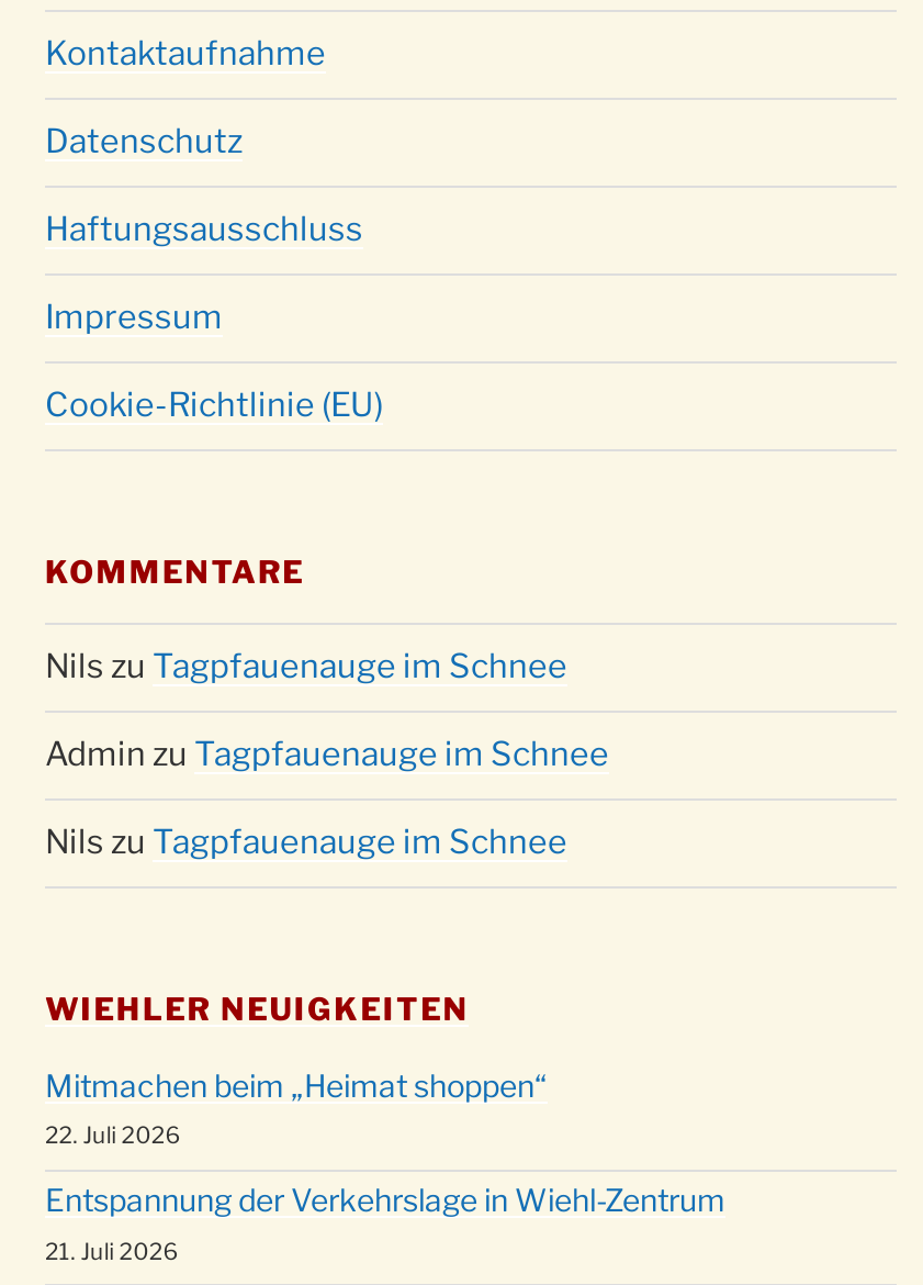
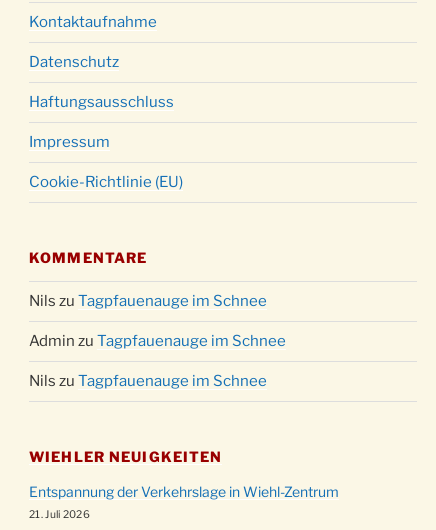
[45,1066,548,1150] Mitmachen beim „Heimat shoppen“ | 22. Juli 2026 -> none

